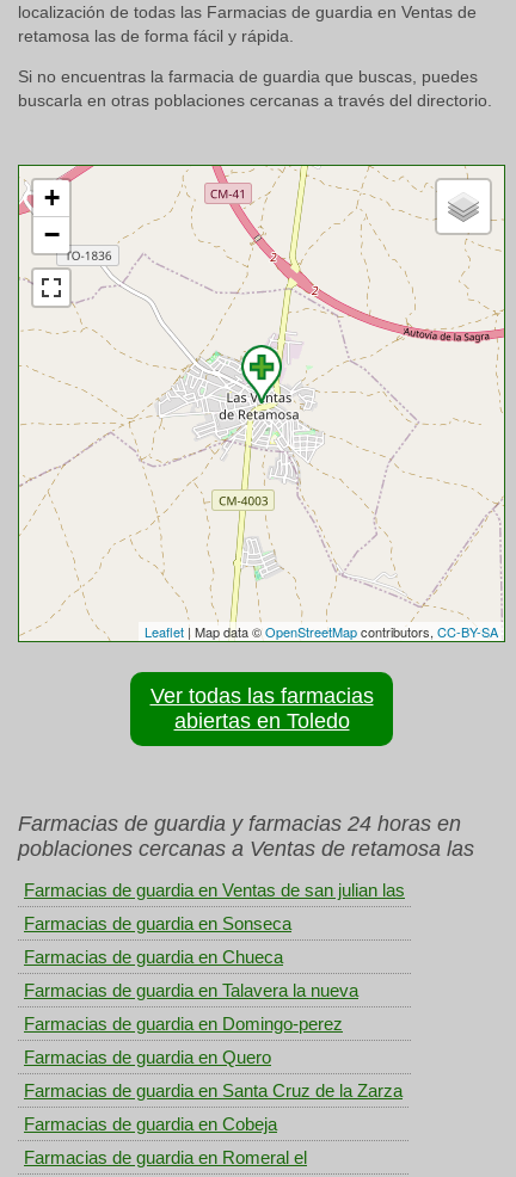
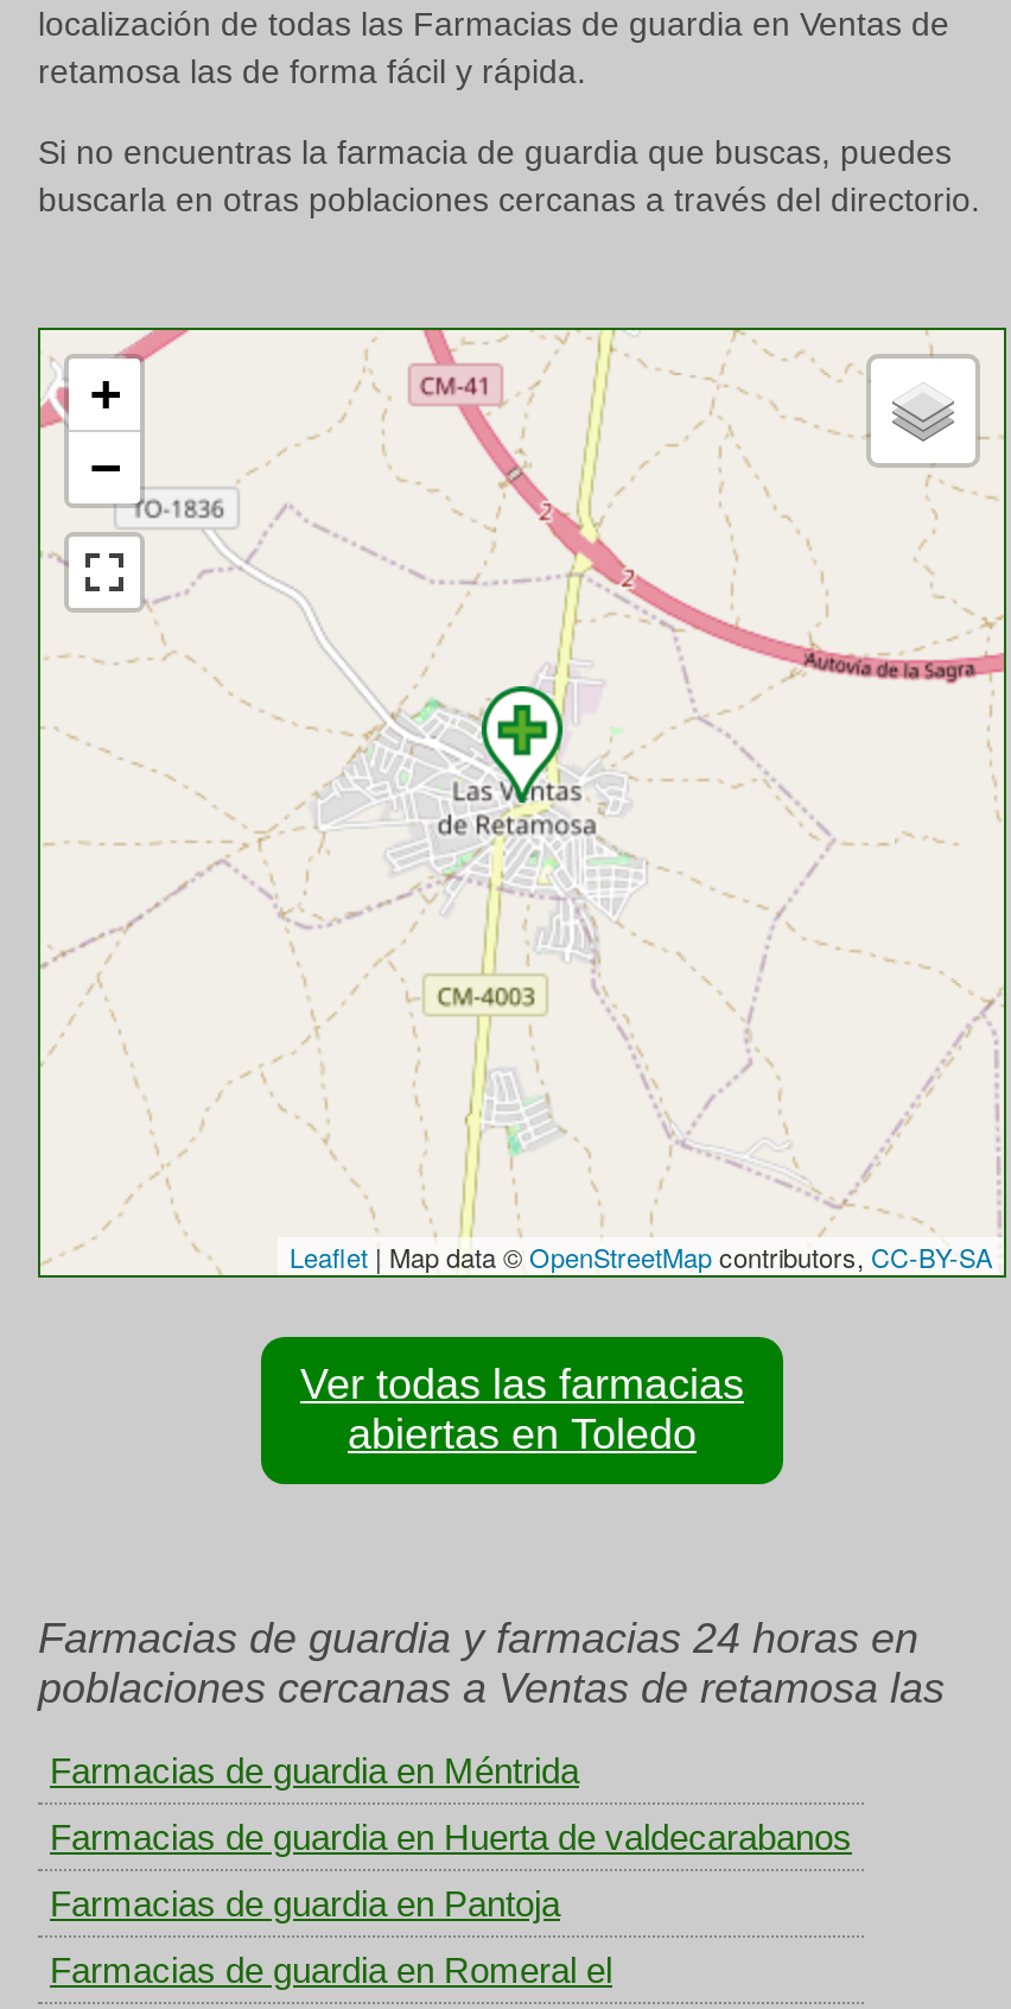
[24,880,405,1134] Farmacias de guardia en Ventas de san julian las | Farmacias de guardia en Sonseca | Farmacias de guardia en Chueca | Farmacias de guardia en Talavera la nueva | Farmacias de guardia en Domingo-perez | Farmacias de guardia en Quero | Farmacias de guardia en Santa Cruz de la Zarza | Farmacias de guardia en Cobeja -> [50,1750,852,1924] Farmacias de guardia en Méntrida | Farmacias de guardia en Huerta de valdecarabanos | Farmacias de guardia en Pantoja

